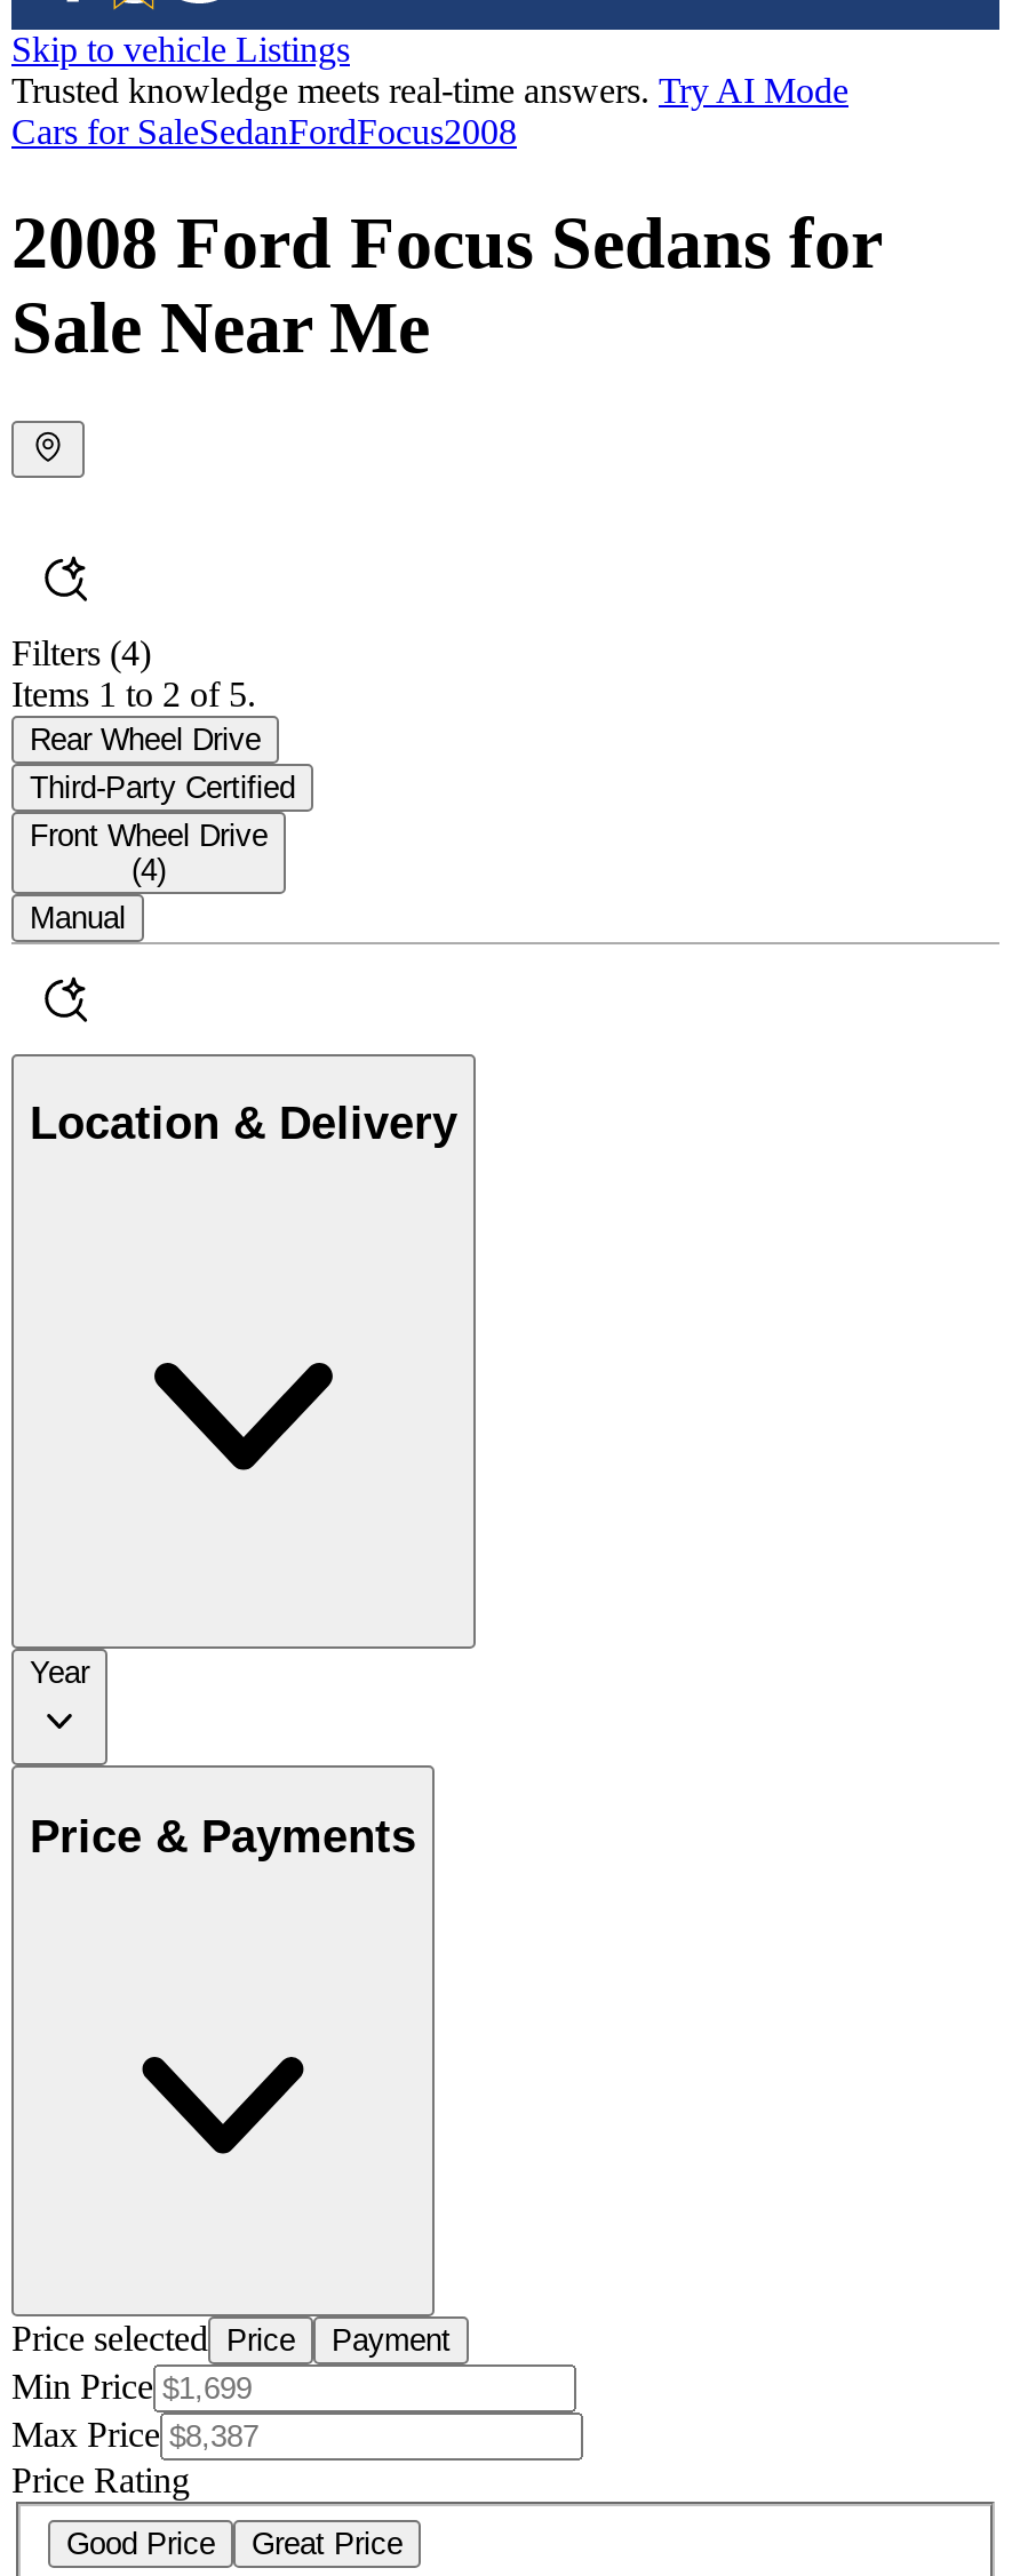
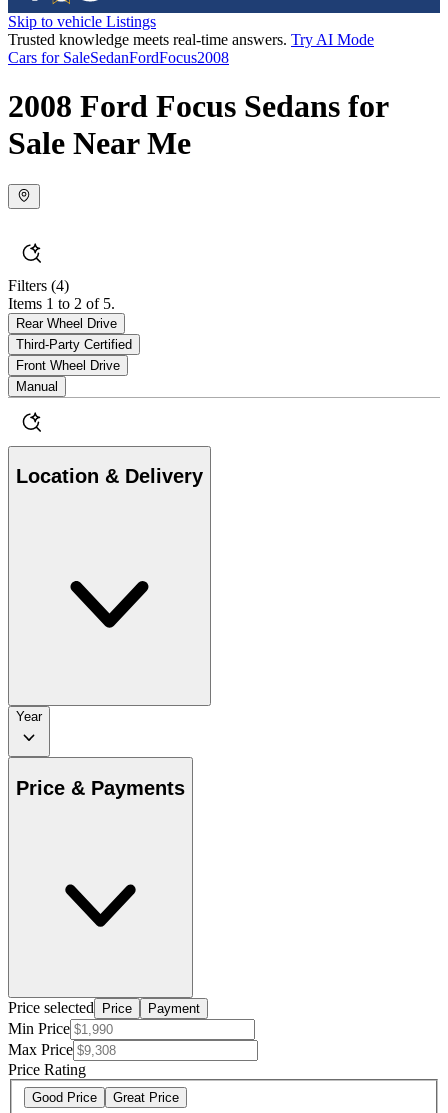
[132,853,166,887] (4) -> none

